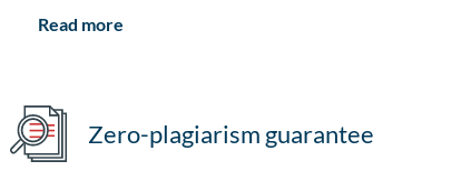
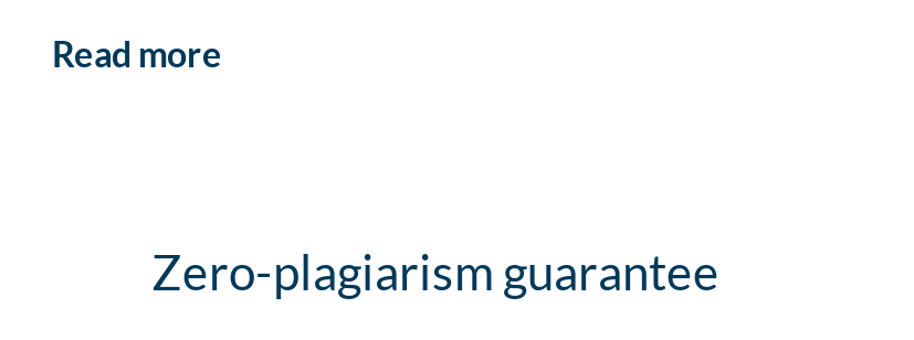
[9,104,68,163] [image] -> none

